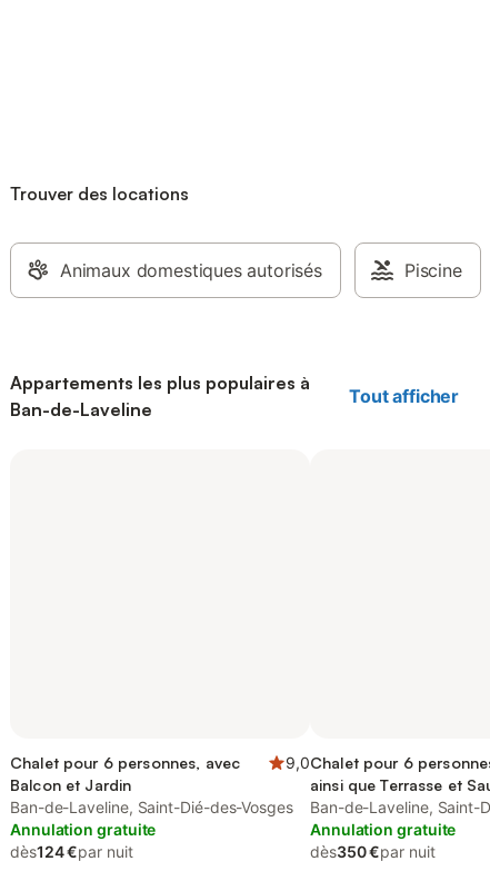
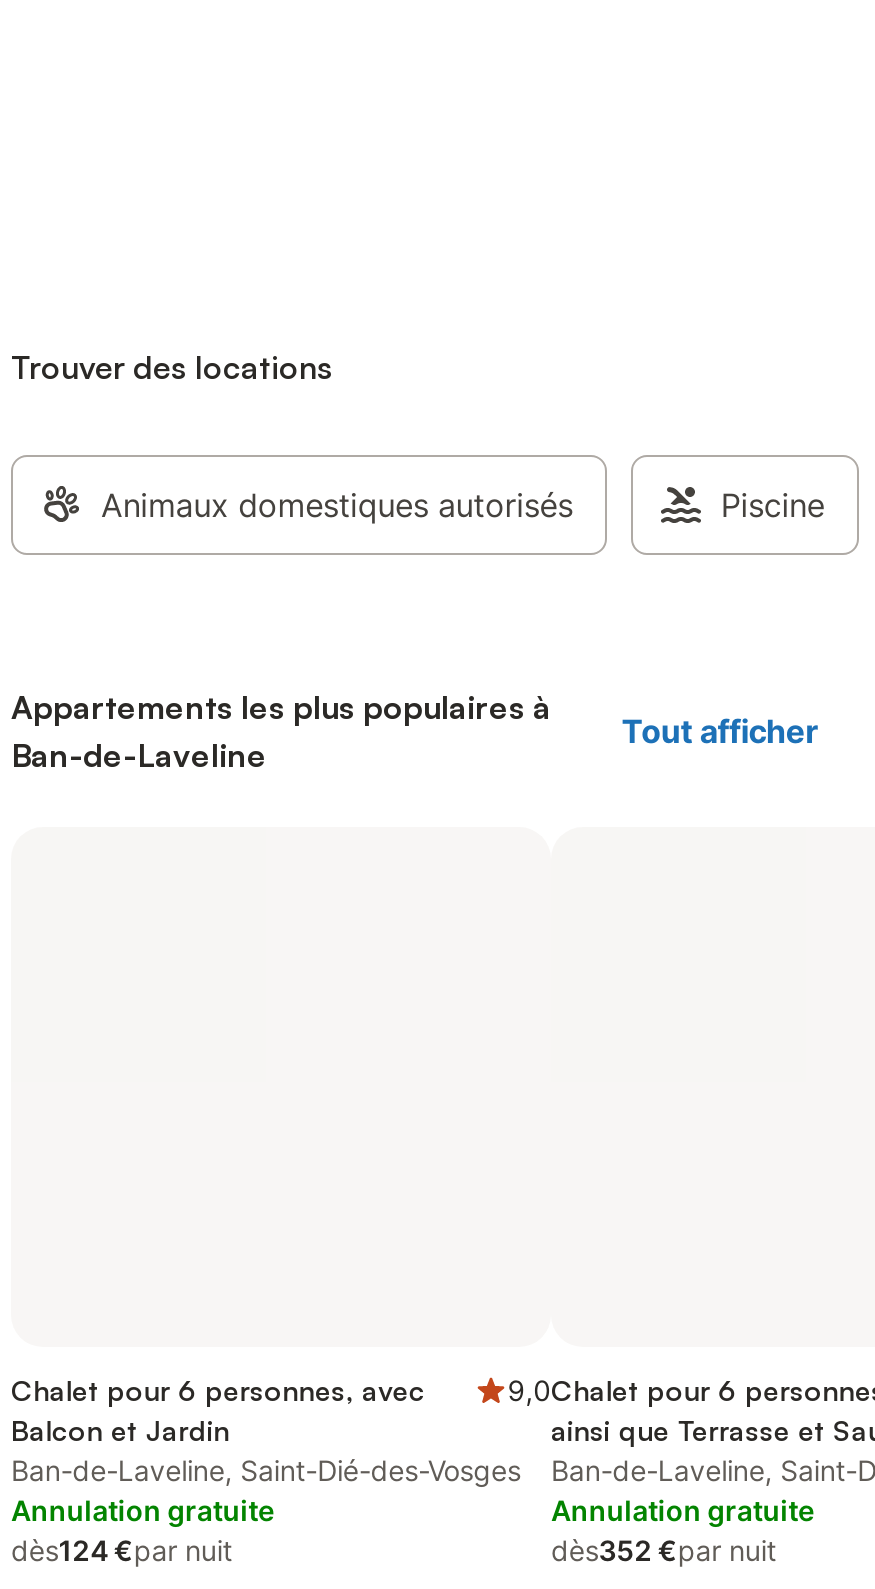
[310,842,435,861] dès350 €par nuit -> [551,1533,776,1567] dès352 €par nuit

